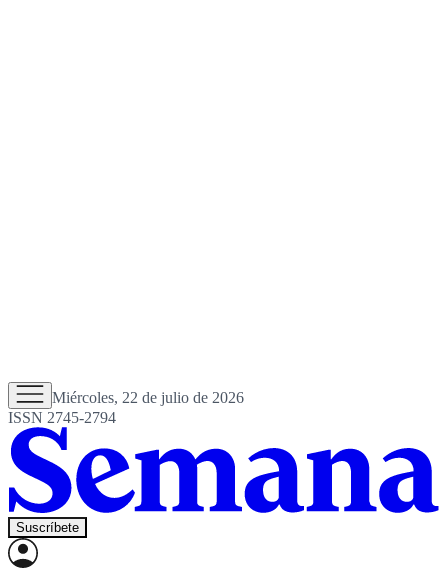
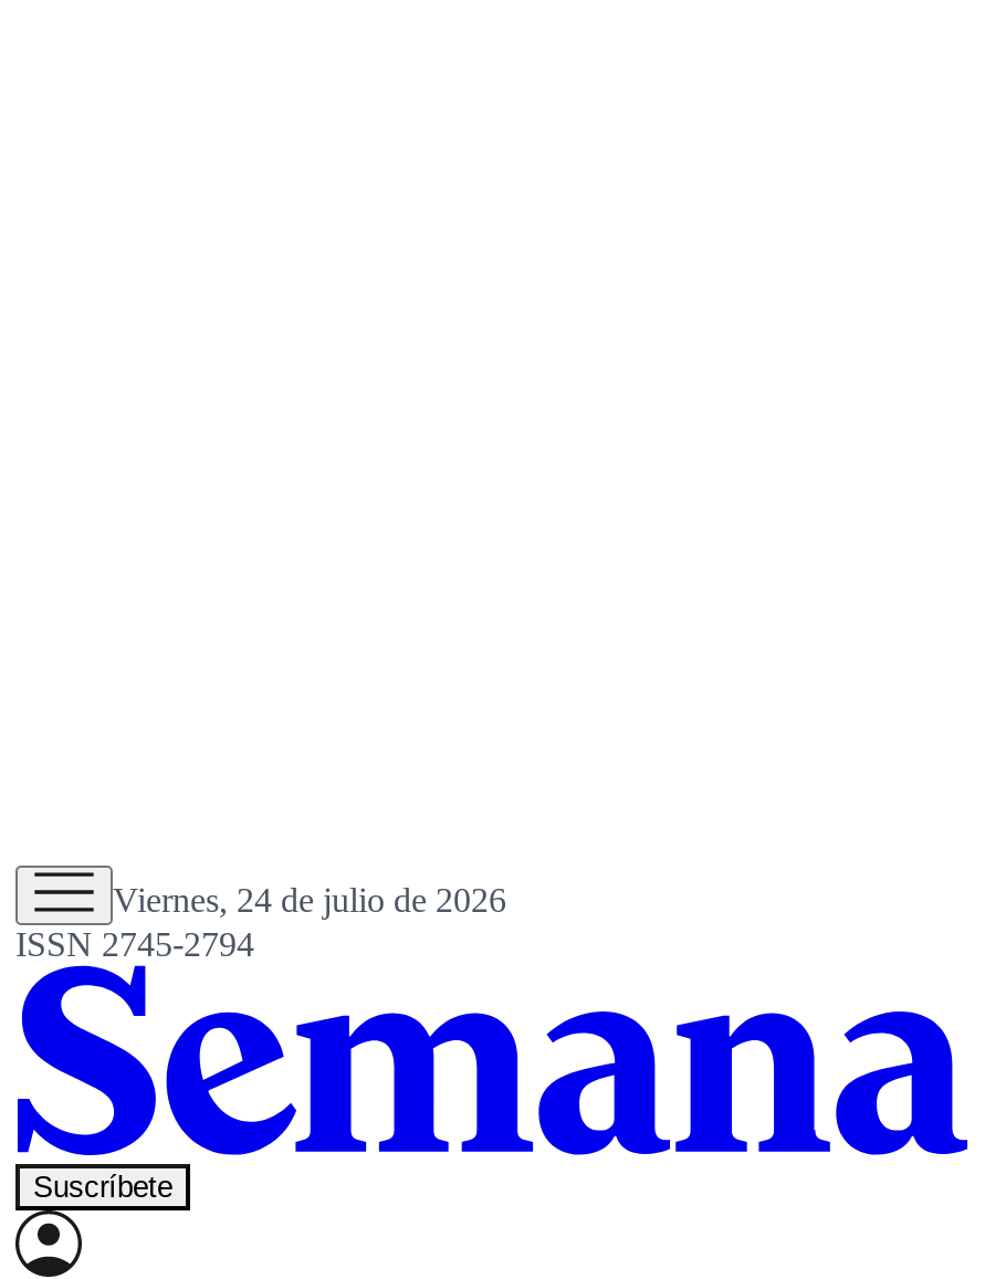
[52,389,244,406] Miércoles, 22 de julio de 2026 -> [113,881,506,919] Viernes, 24 de julio de 2026

